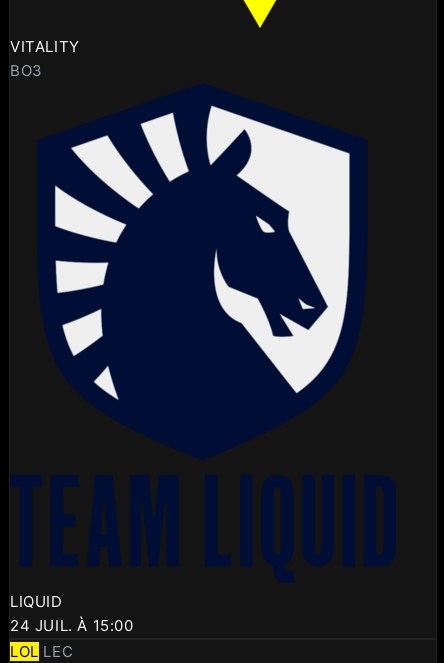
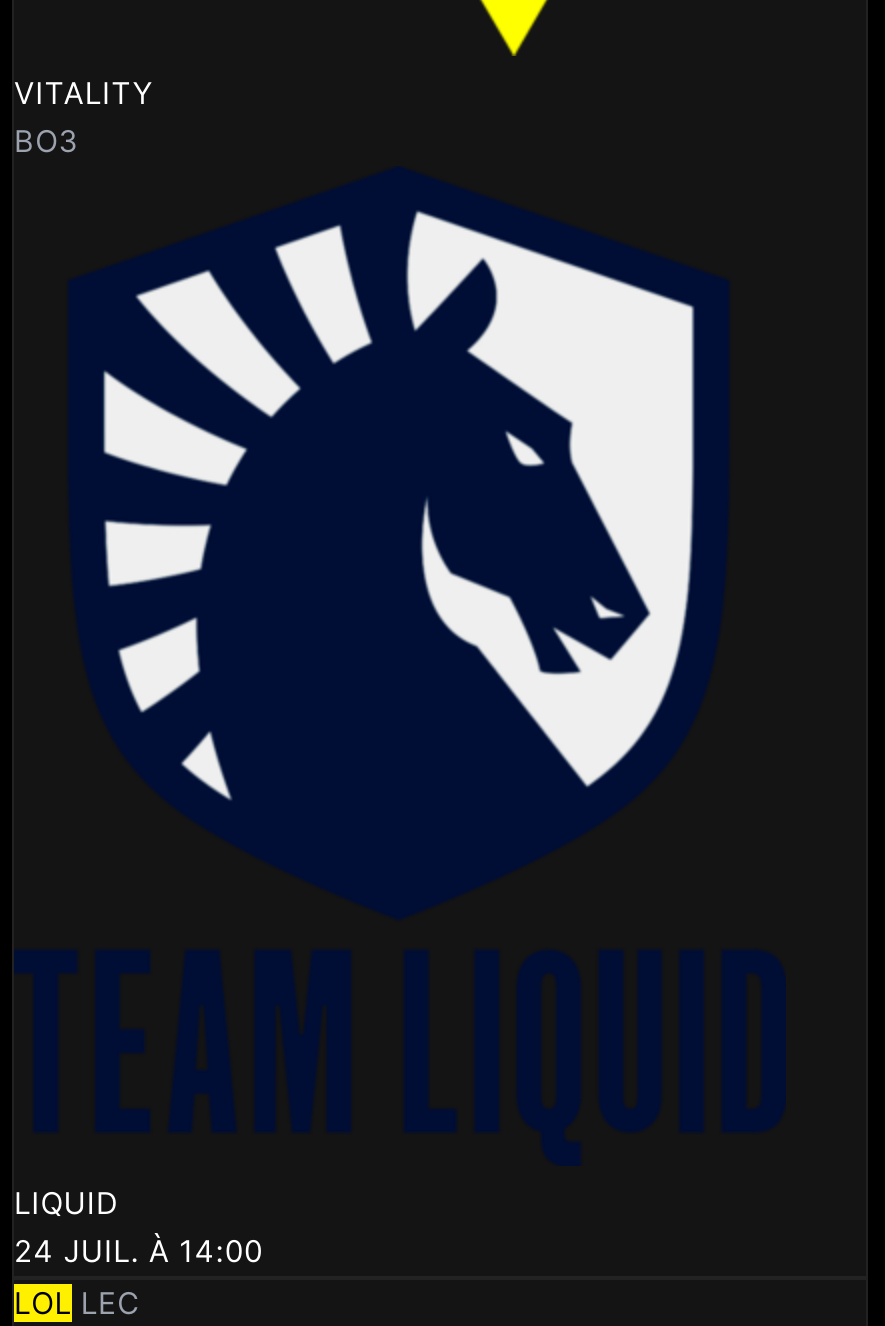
[10,616,134,635] 24 JUIL. À 15:00 -> [14,1231,263,1269] 24 JUIL. À 14:00

